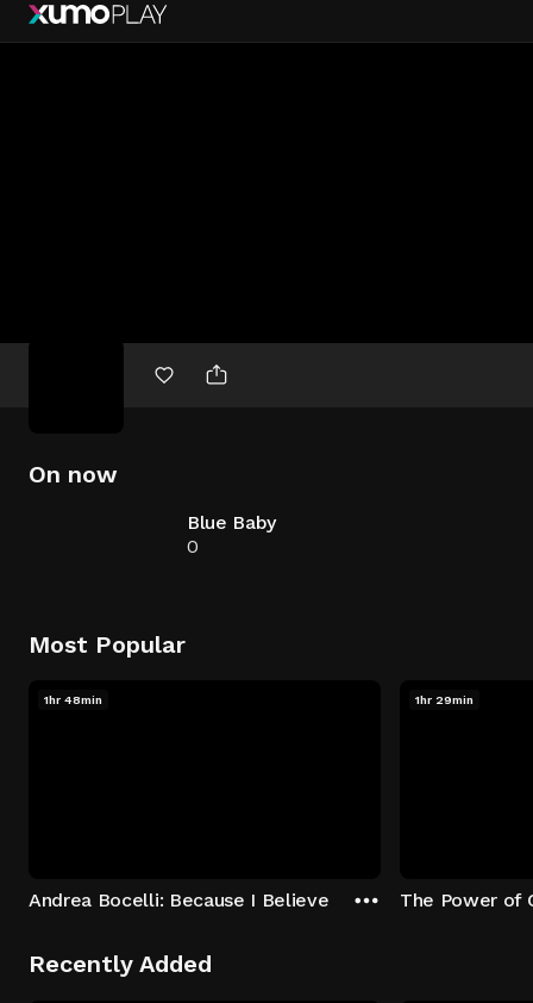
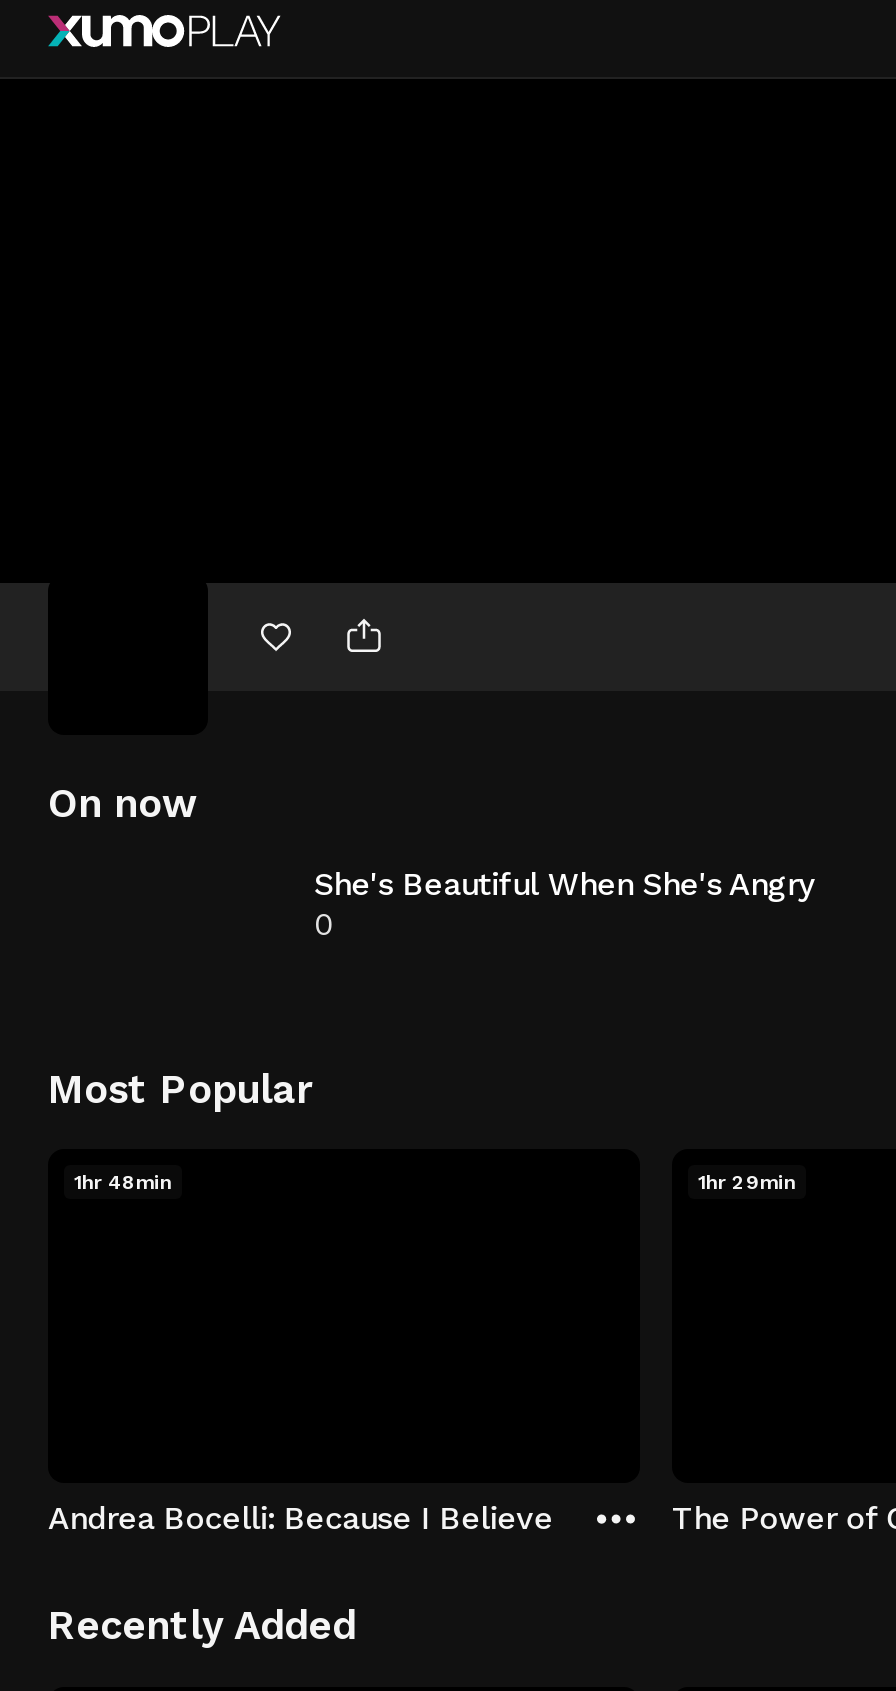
[187,511,276,534] Blue Baby -> [314,865,814,903] She's Beautiful When She's Angry

